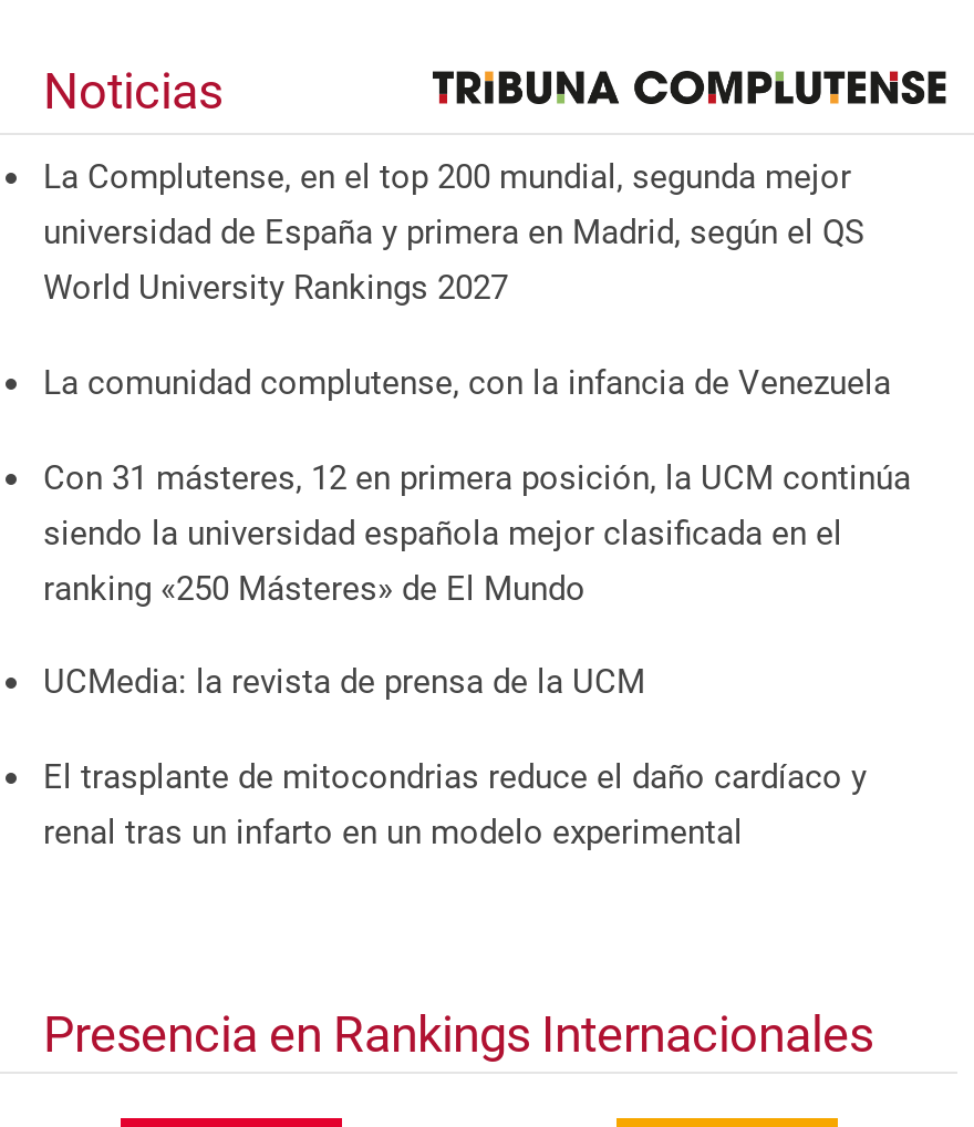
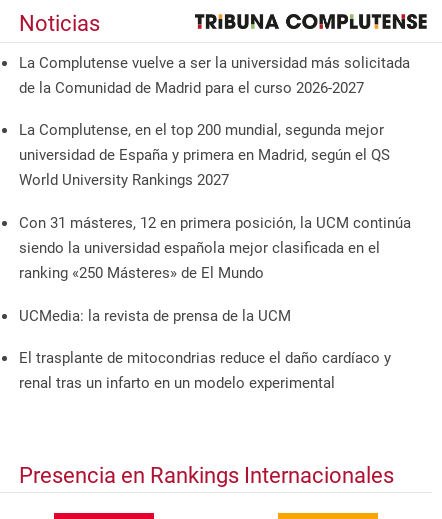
none -> [19,54,410,97] La Complutense vuelve a ser la universidad más solicitada | de la Comunidad de Madrid para el curso 2026-2027
moved [43,158,864,308] -> [19,121,390,189]: La Complutense, en el top 200 mundial, segunda mejor | universidad de España y primera en Madrid, según el QS | World University Rankings 2027
[43,363,891,403] La comunidad complutense, con la infancia de Venezuela -> none

